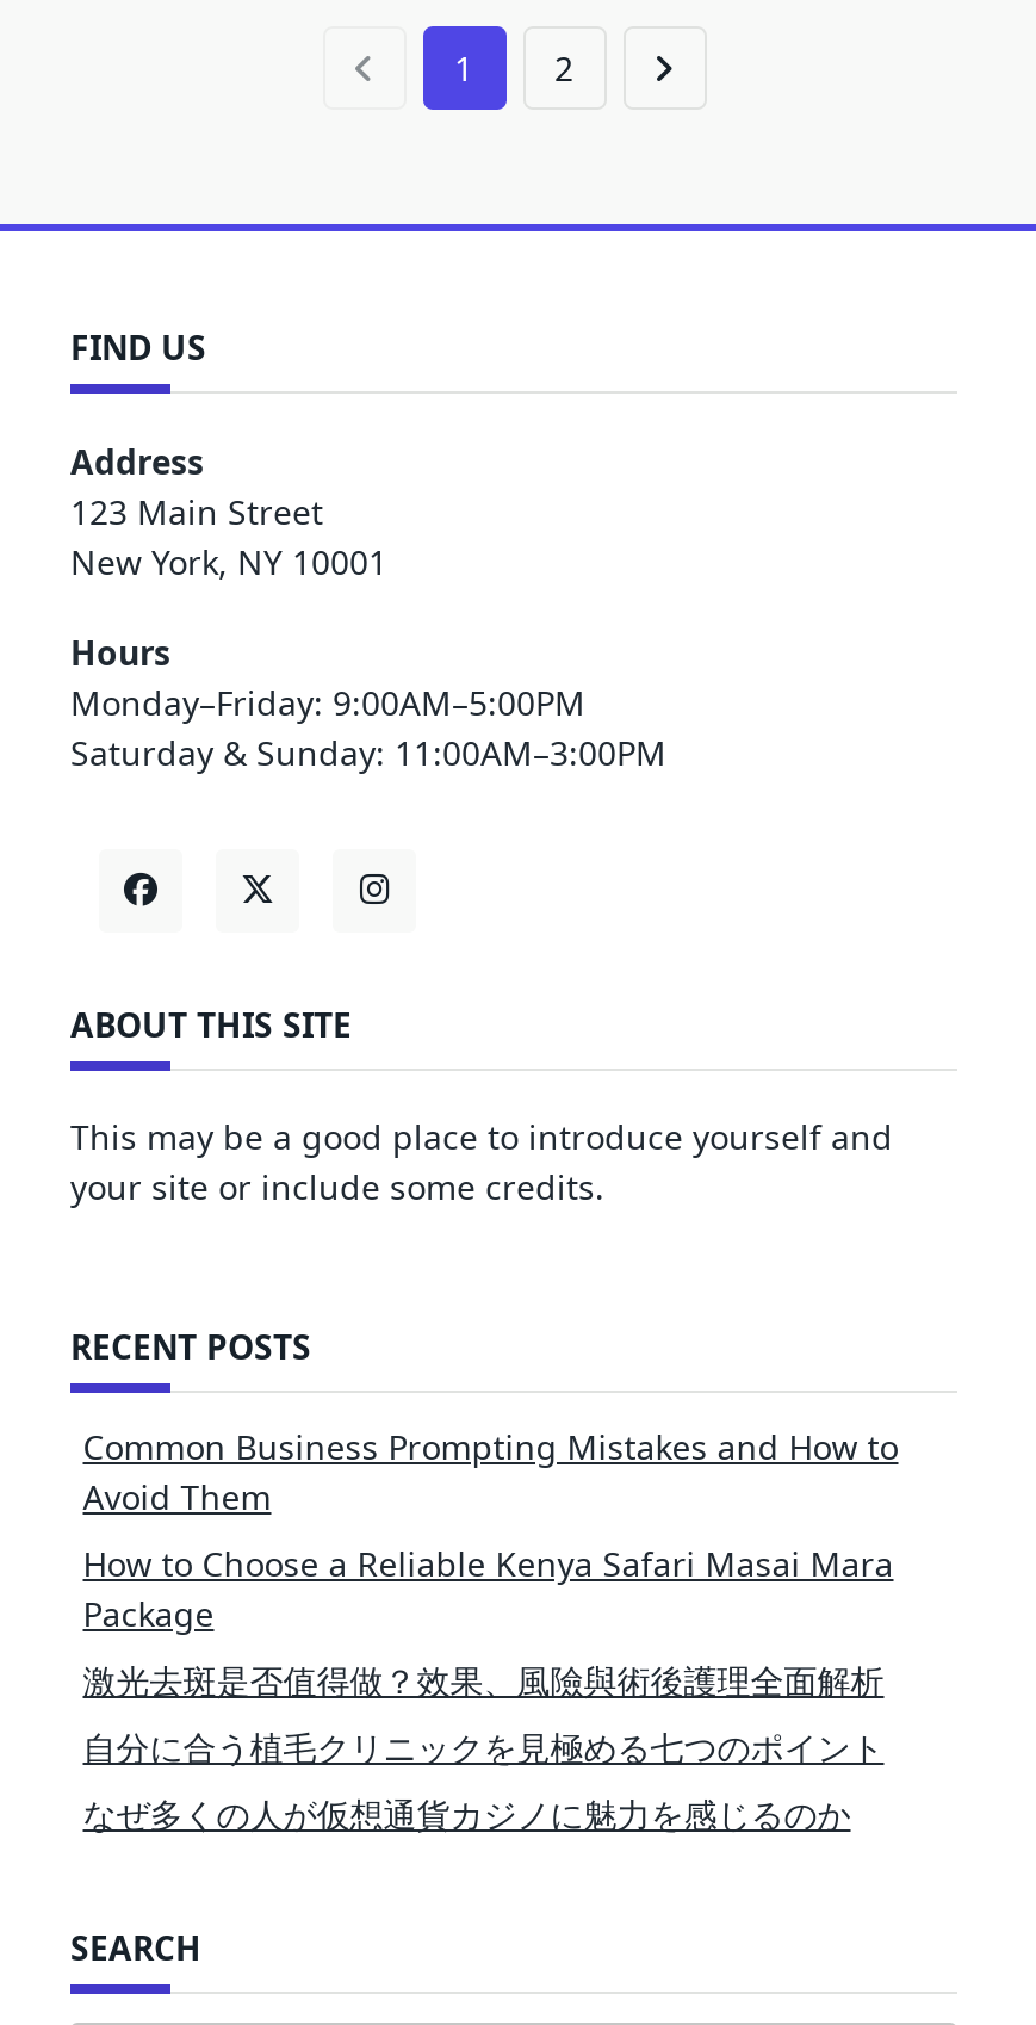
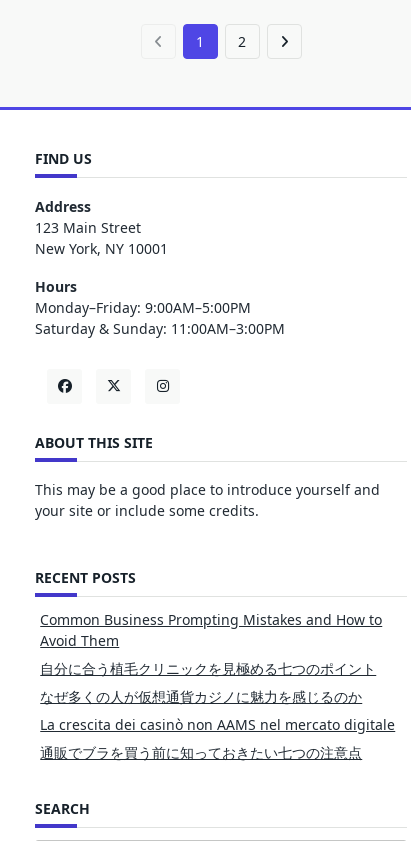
[83,1540,893,1702] How to Choose a Reliable Kenya Safari Masai Mara | Package | 激光去斑是否值得做？效果、風險與術後護理全面解析 -> none
moved [83,1724,884,1836] -> [40,659,376,706]: 自分に合う植毛クリニックを見極める七つのポイント | なぜ多くの人が仮想通貨カジノに魅力を感じるのか
none -> [40,715,395,762] La crescita dei casinò non AAMS nel mercato digitale | 通販でブラを買う前に知っておきたい七つの注意点

